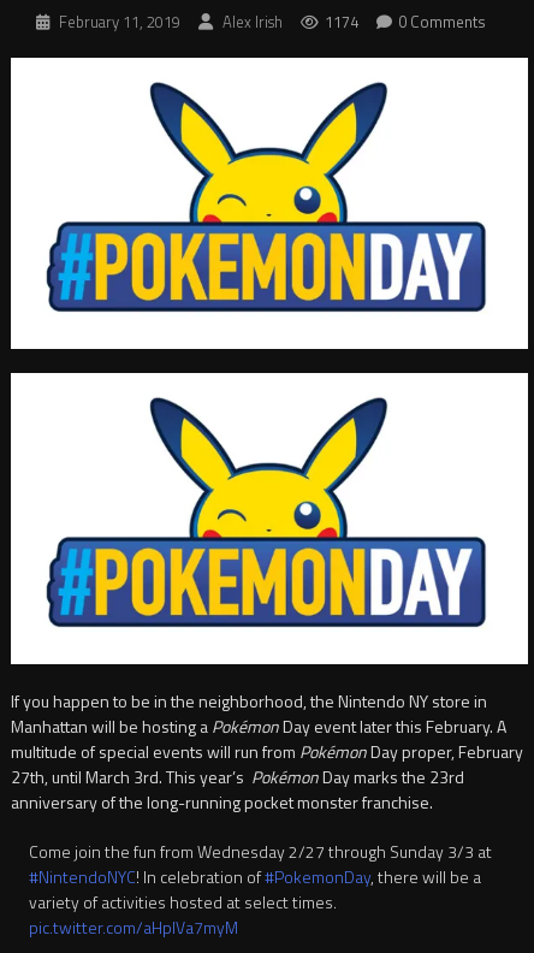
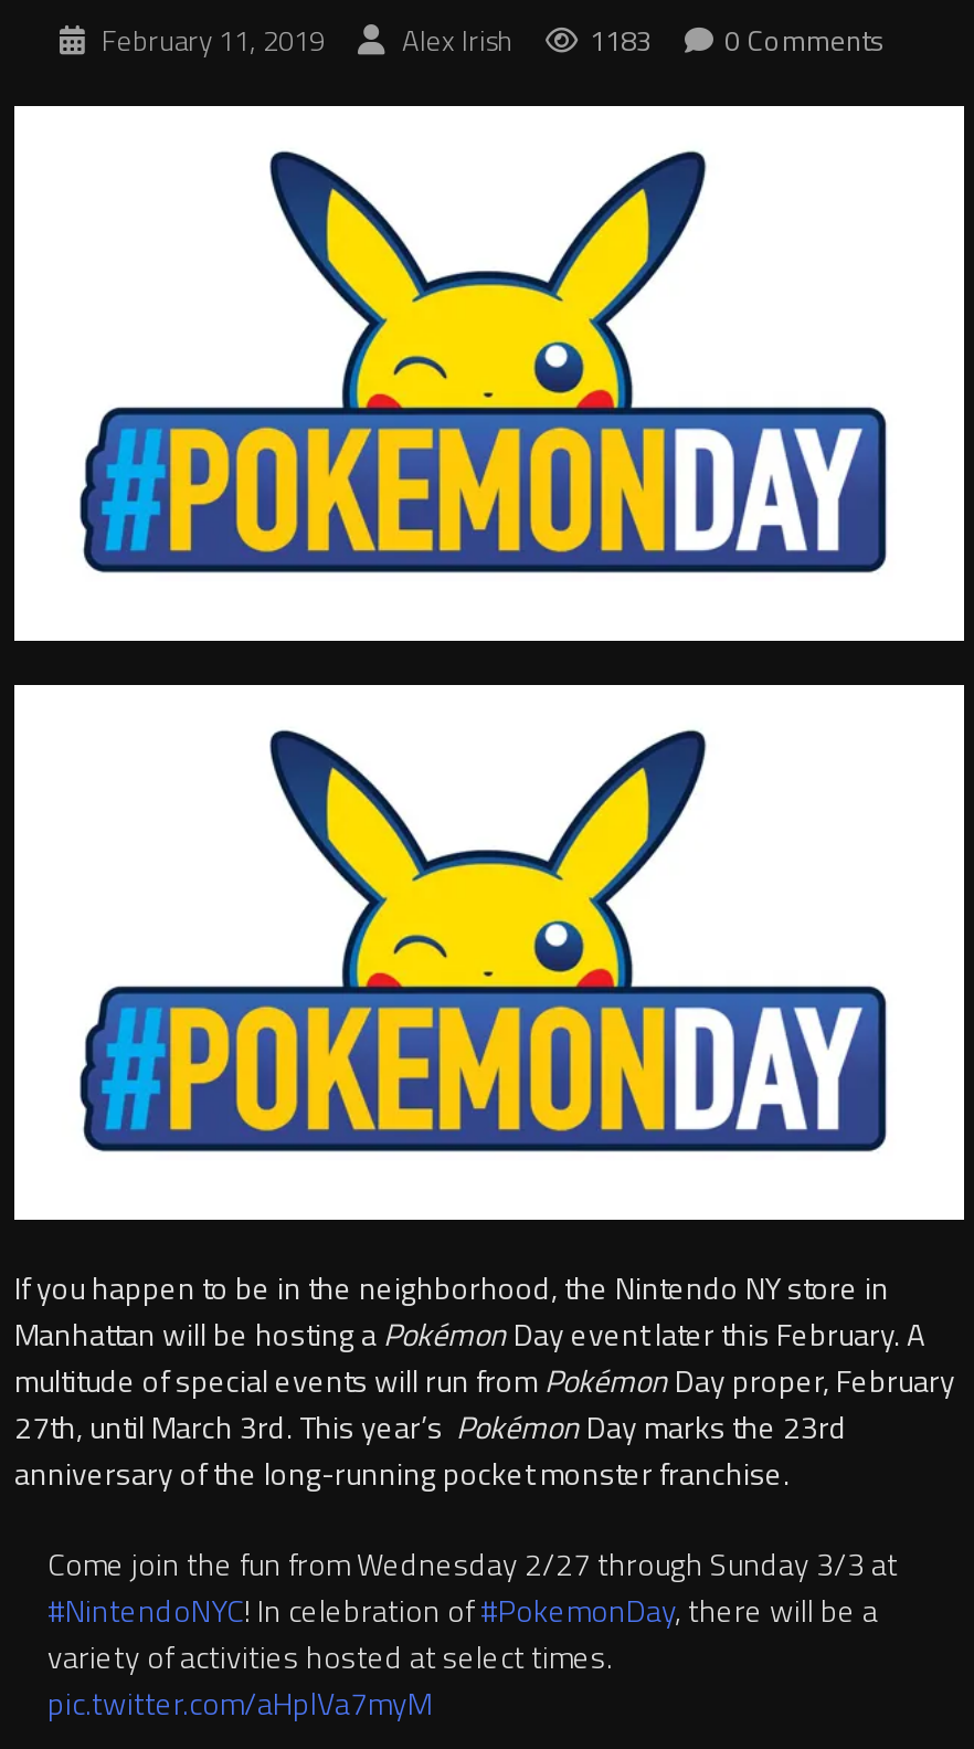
[58,10,485,34] February 11, 2019 Alex Irish 1174 0 Comments -> [102,18,886,62] February 11, 2019 Alex Irish 1183 0 Comments

